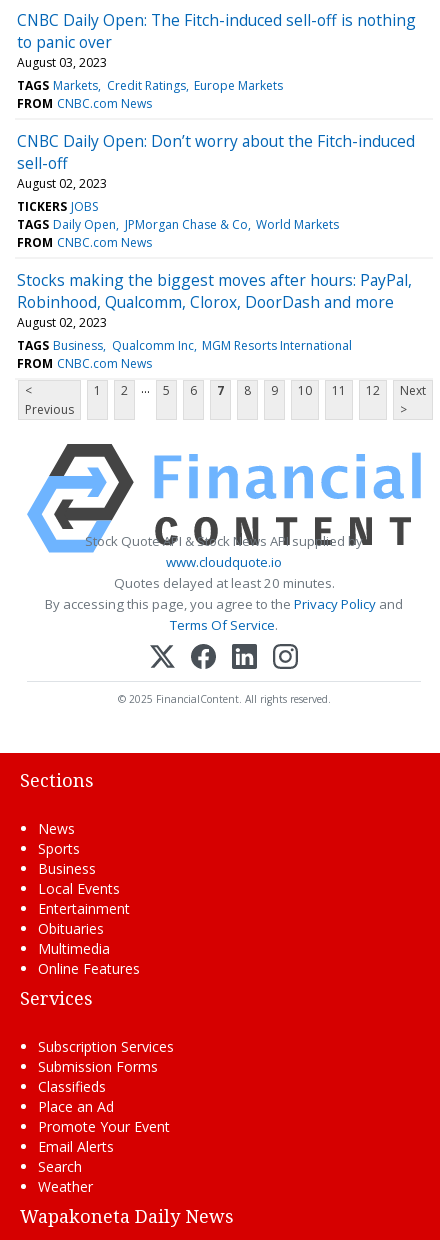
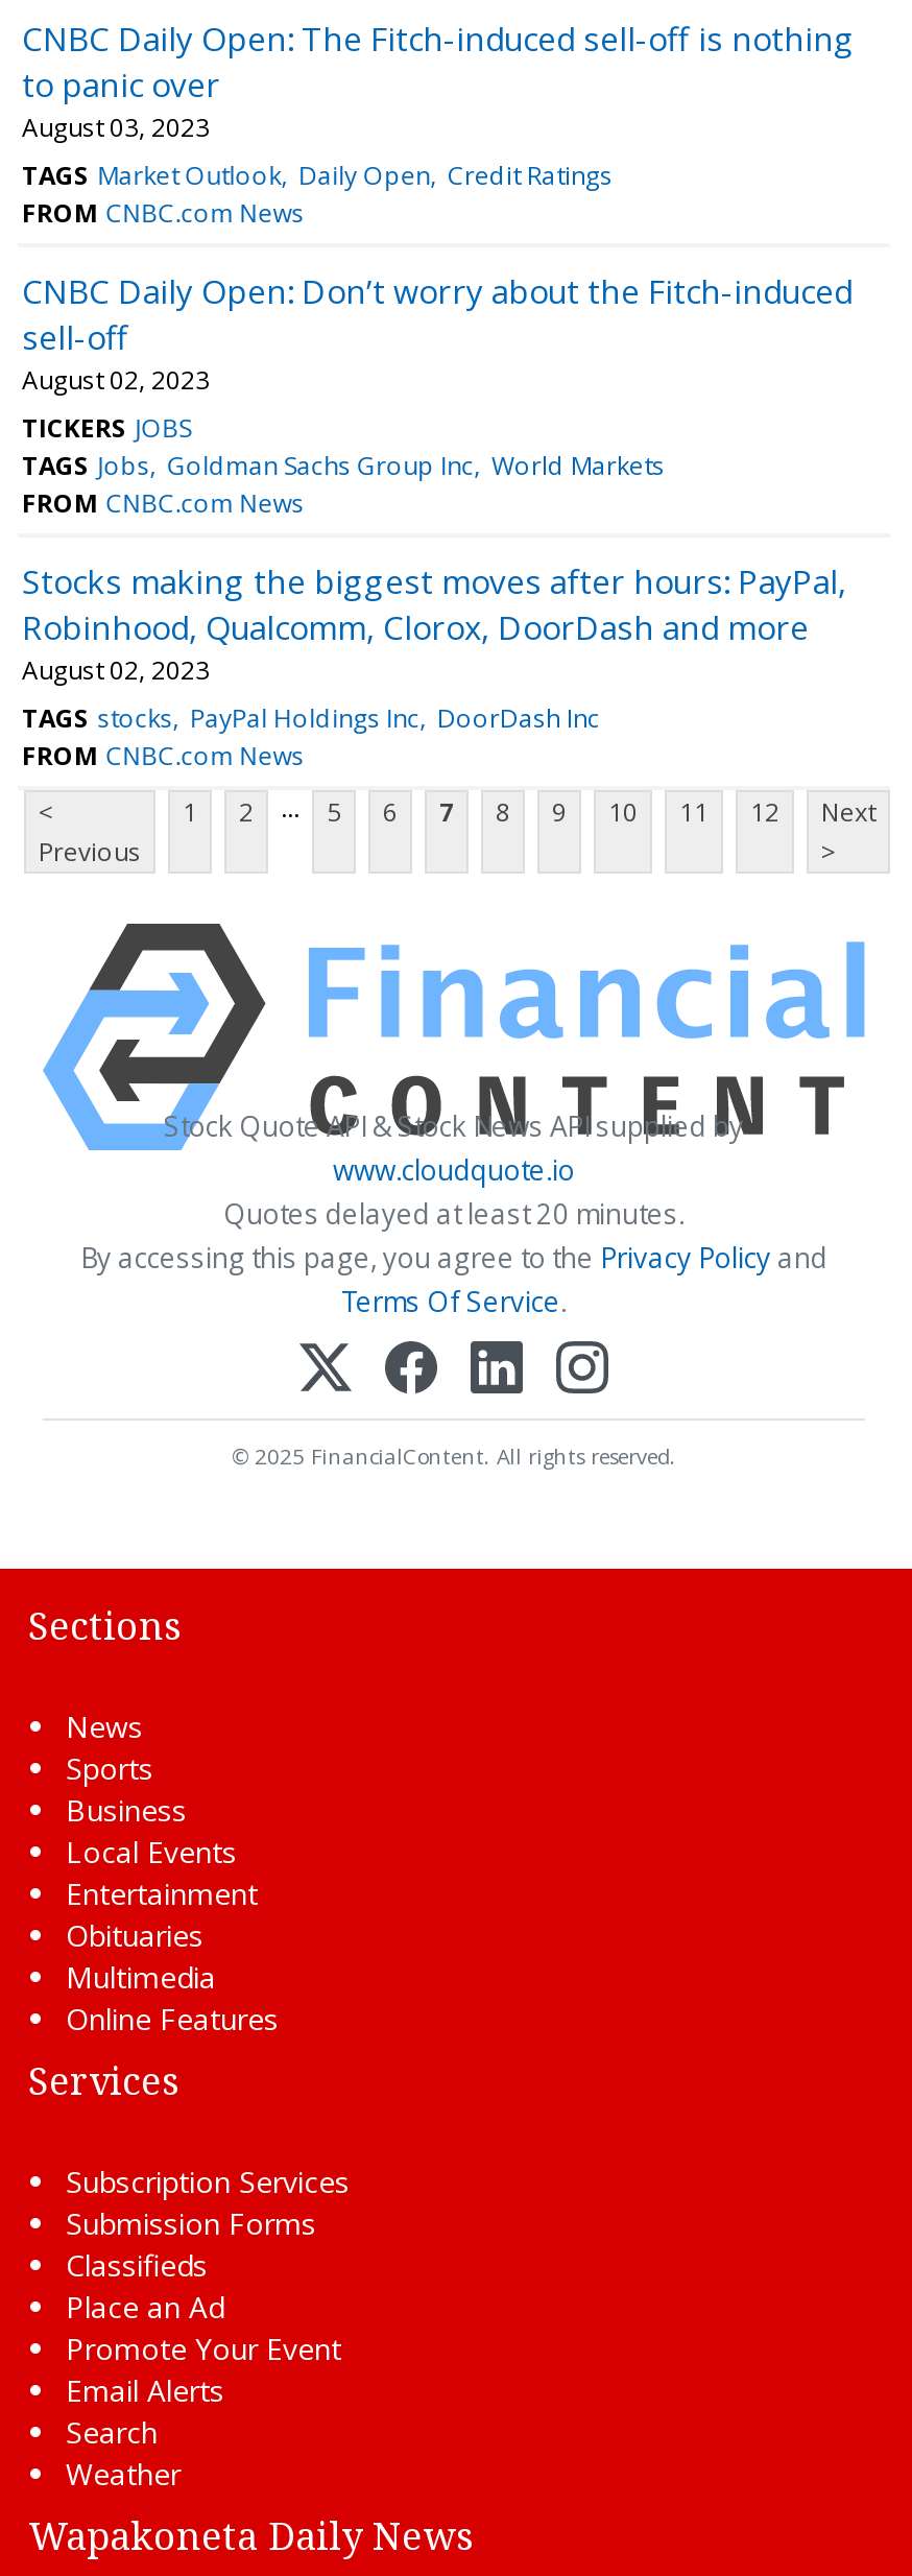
[17,77,283,94] TAGS Markets Credit Ratings Europe Markets -> [22,157,612,193] TAGS Market Outlook Daily Open Credit Ratings
[17,216,339,233] TAGS Daily Open JPMorgan Chase & Co World Markets -> [22,447,664,483] TAGS Jobs Goldman Sachs Group Inc World Markets
[17,337,352,354] TAGS Business Qualcomm Inc MGM Resorts International -> [22,700,600,735] TAGS stocks PayPal Holdings Inc DoorDash Inc

